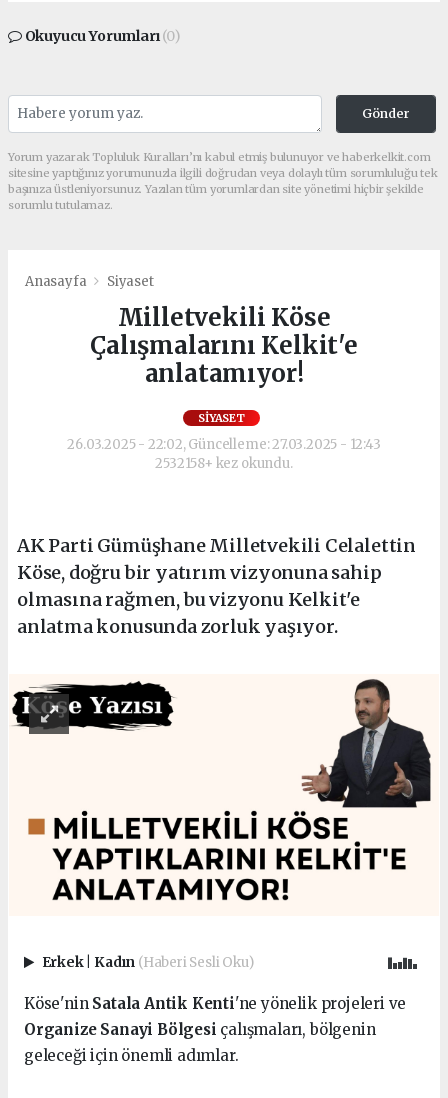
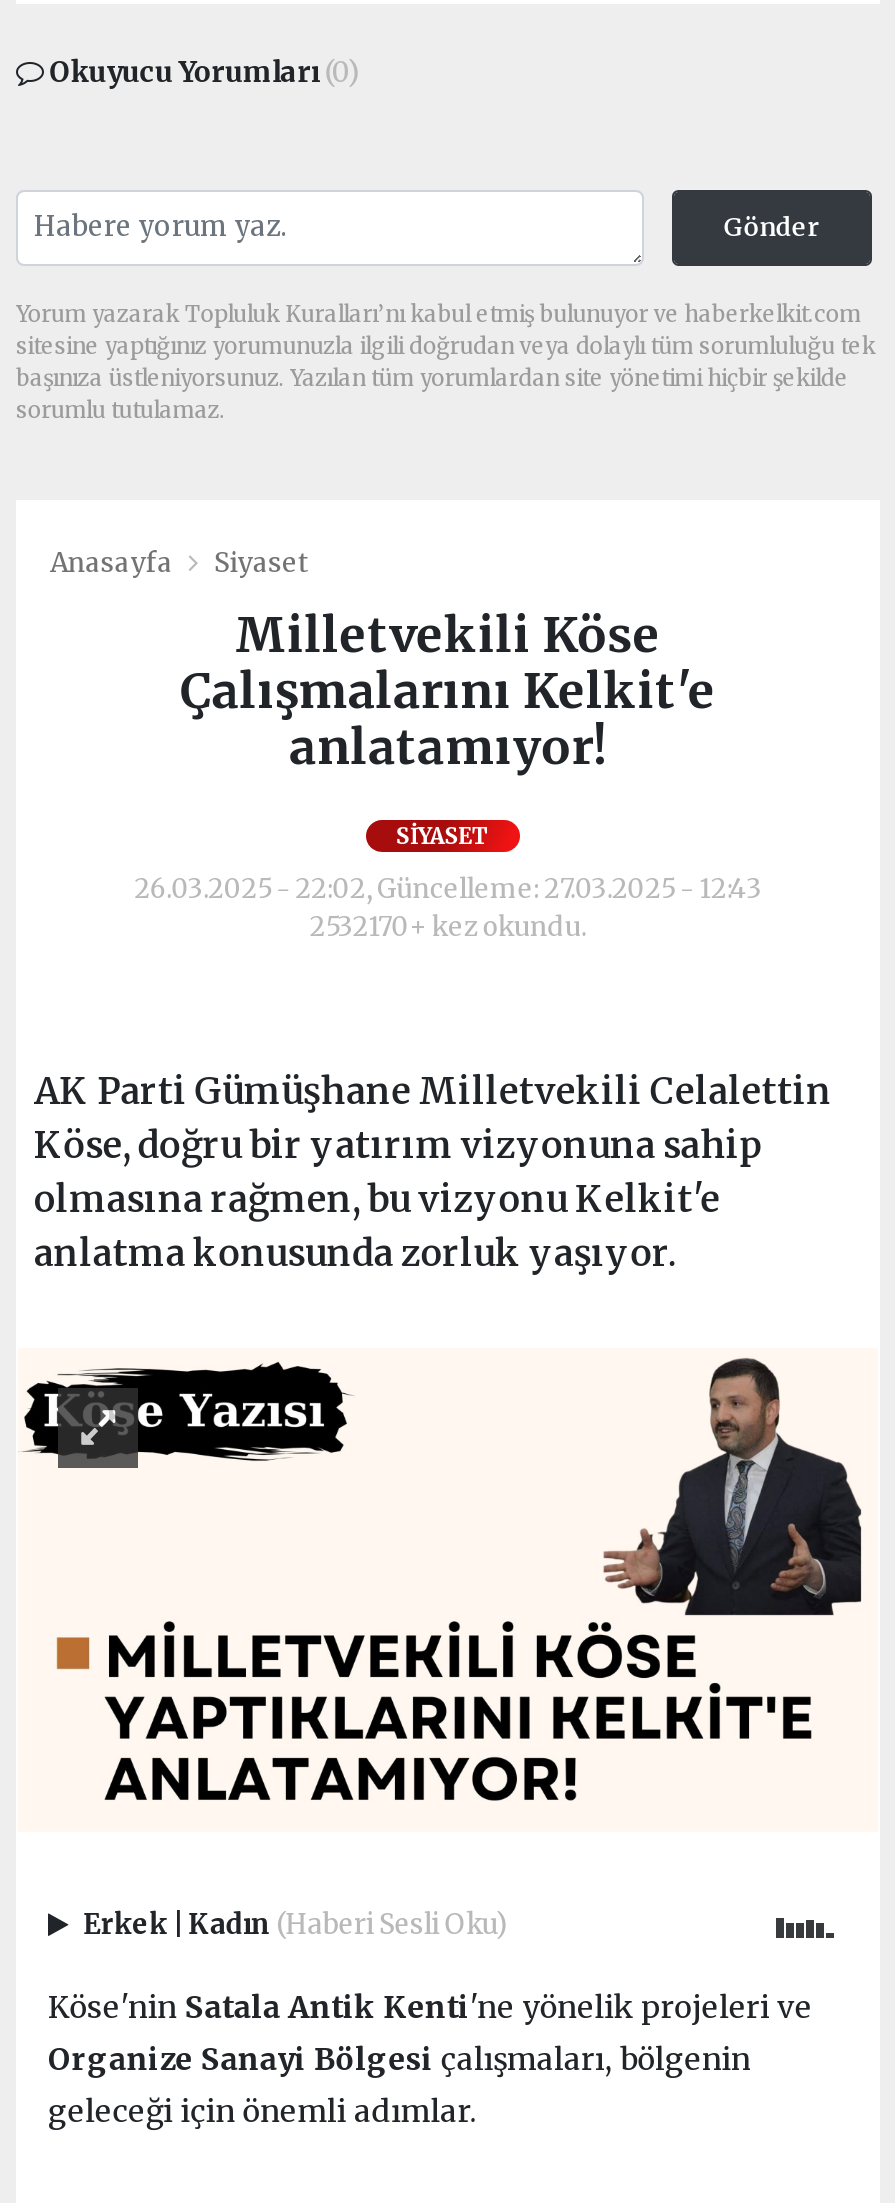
[155,455,293,472] 2532158+ kez okundu. -> [310,909,586,943] 2532170+ kez okundu.

